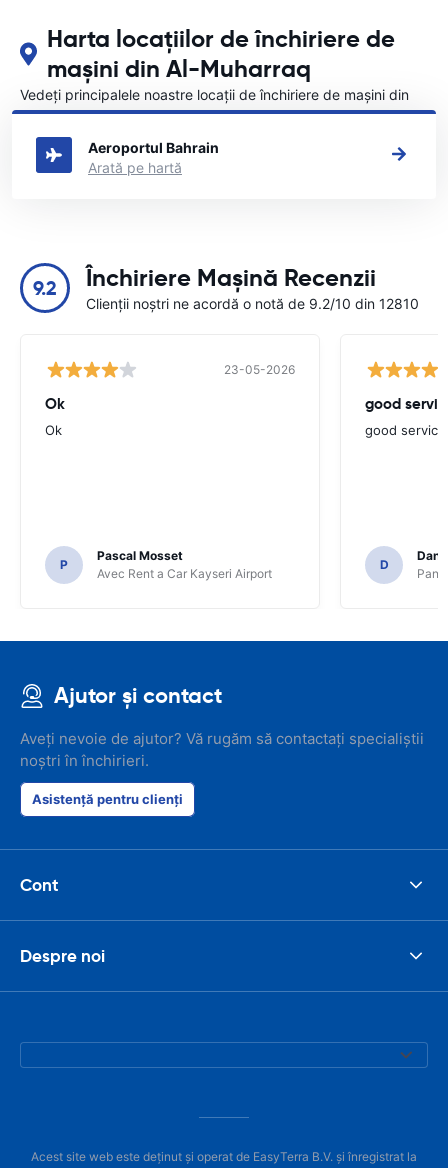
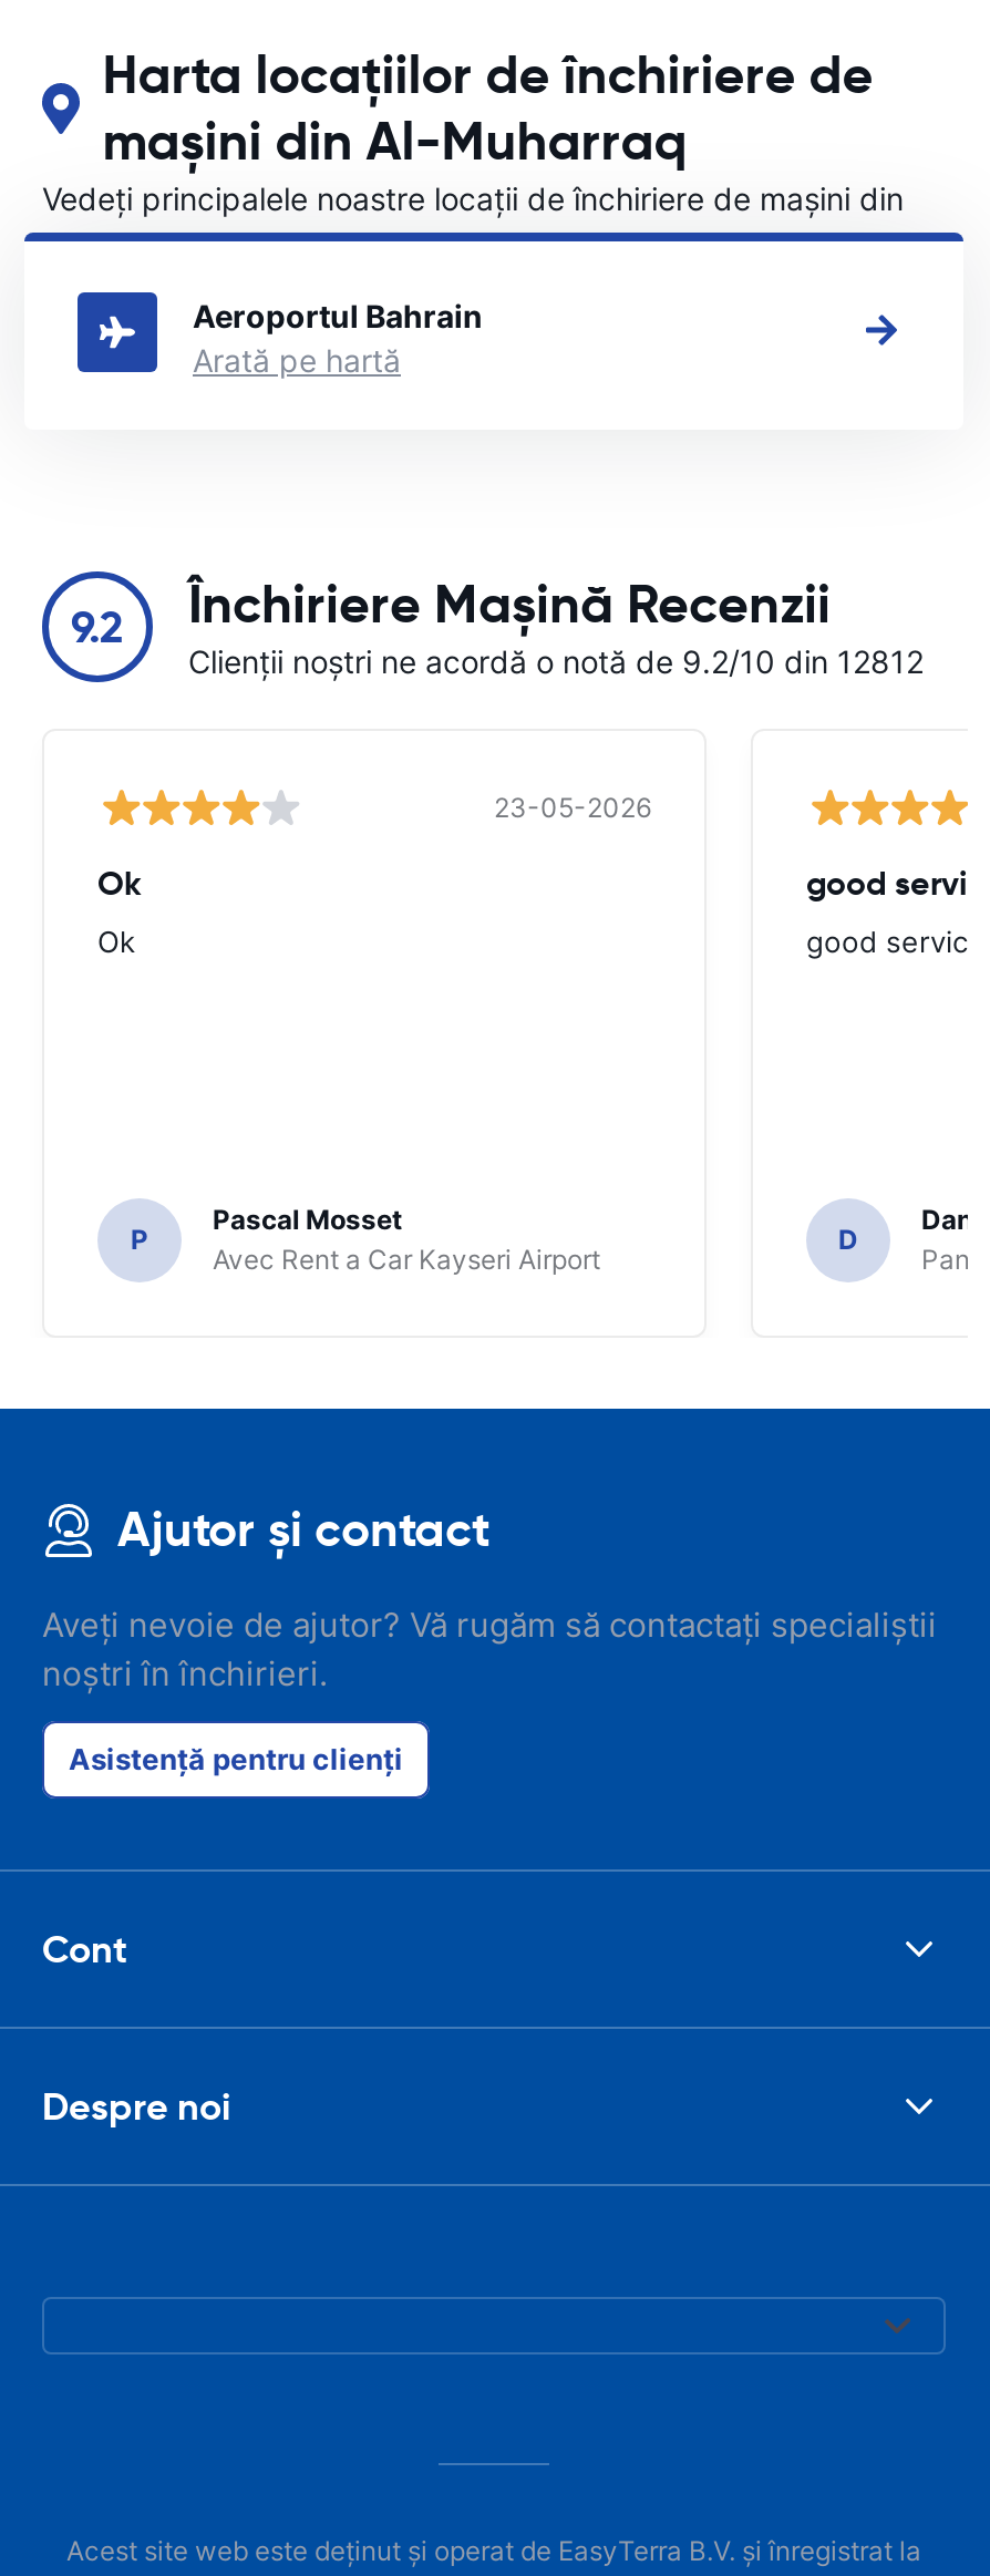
[86,295,419,312] Clienții noștri ne acordă o notă de 9.2/10 din 12810 -> [188,642,924,680] Clienții noștri ne acordă o notă de 9.2/10 din 12812

